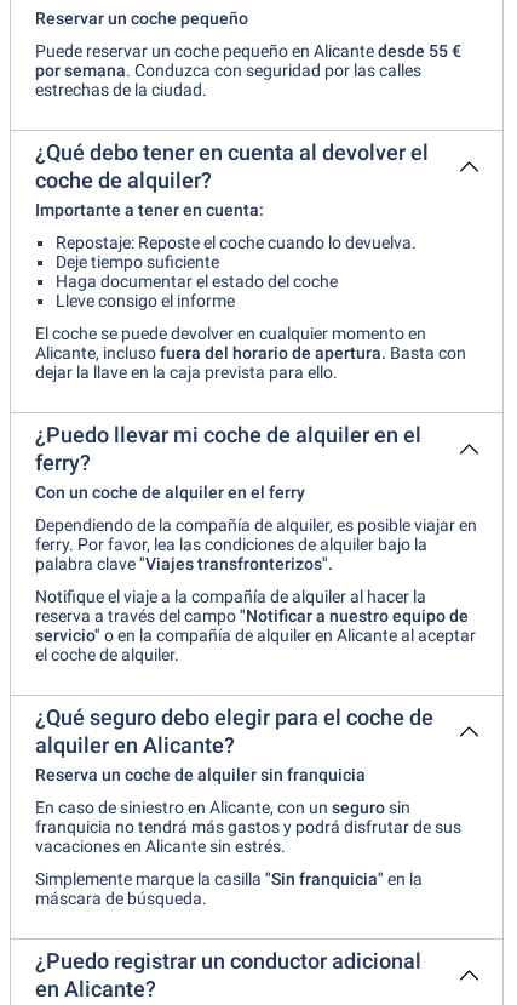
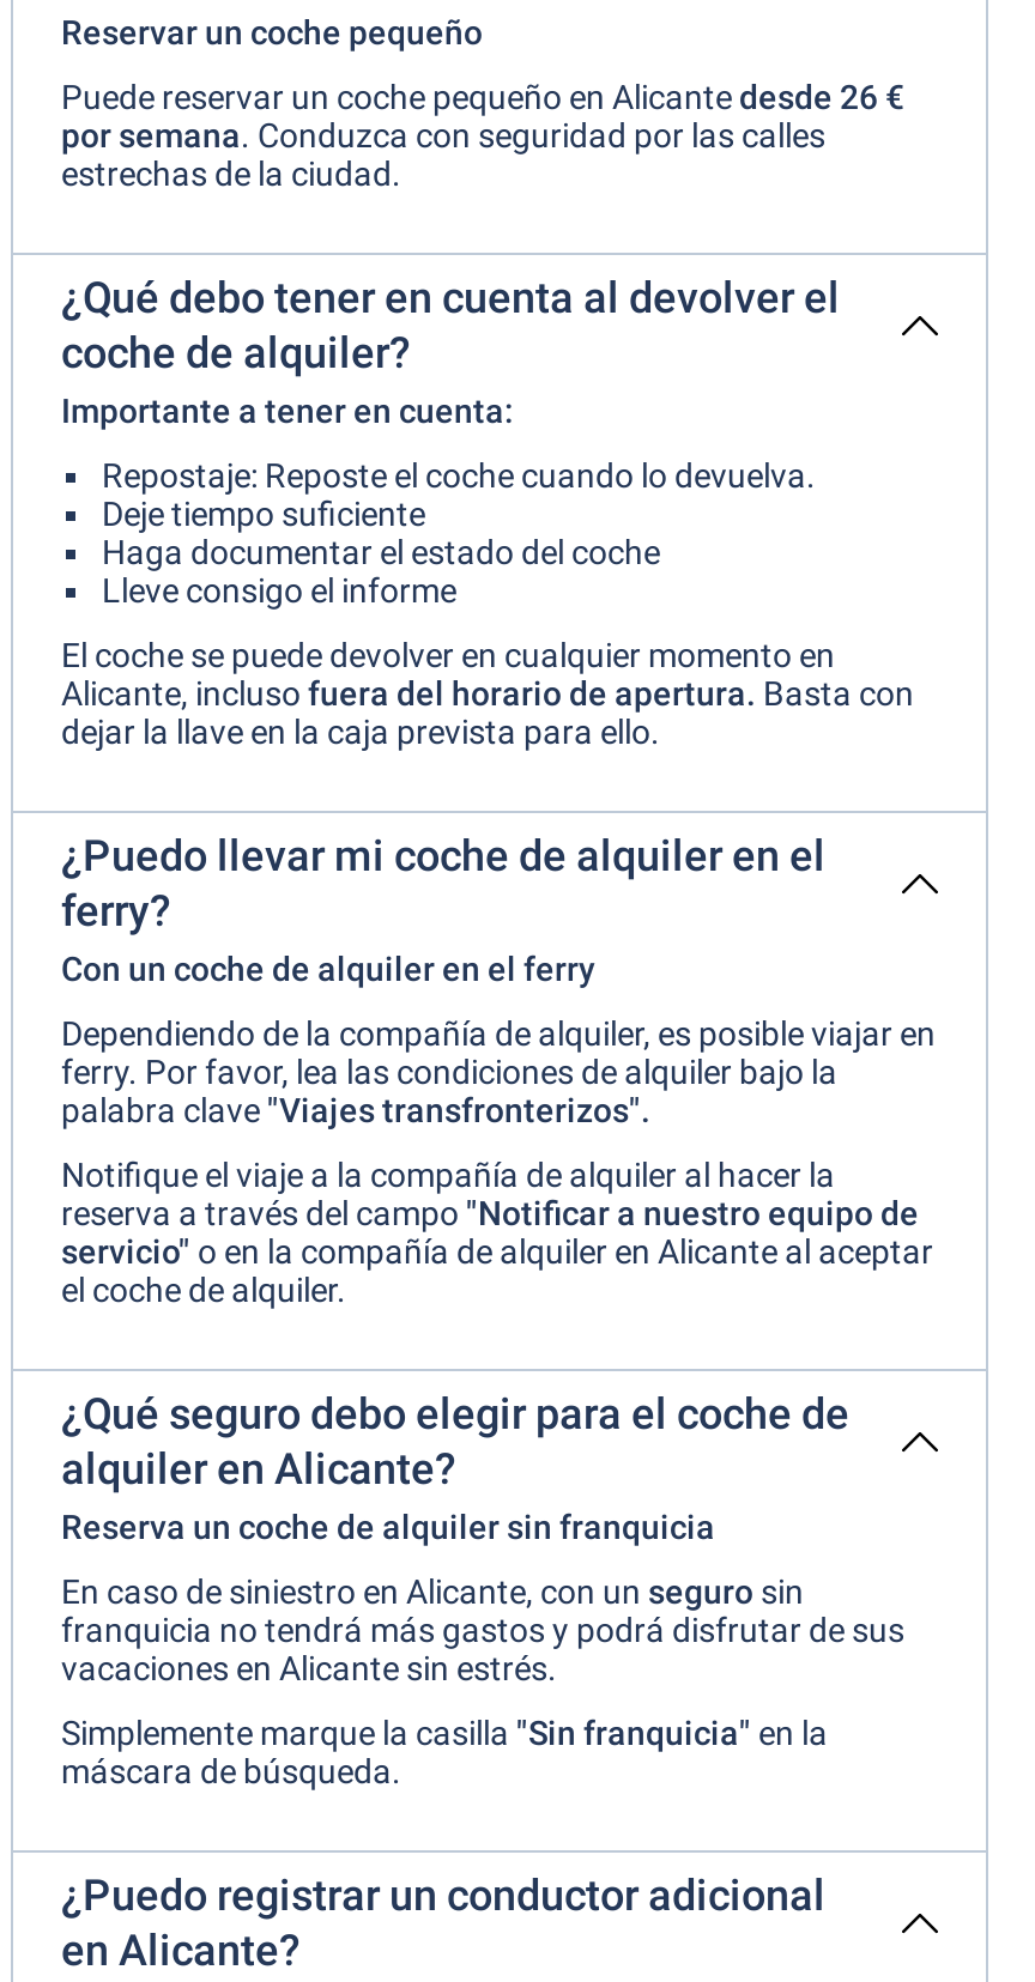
[35,41,461,61] Puede reservar un coche pequeño en Alicante desde 55 € -> [61,78,904,116] Puede reservar un coche pequeño en Alicante desde 26 €

